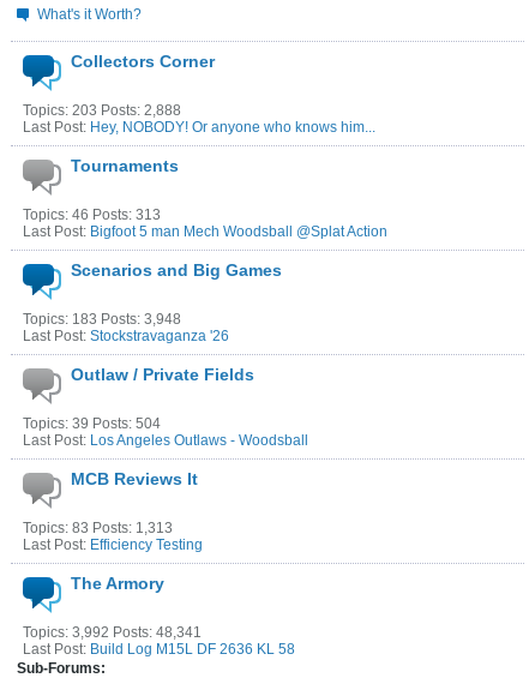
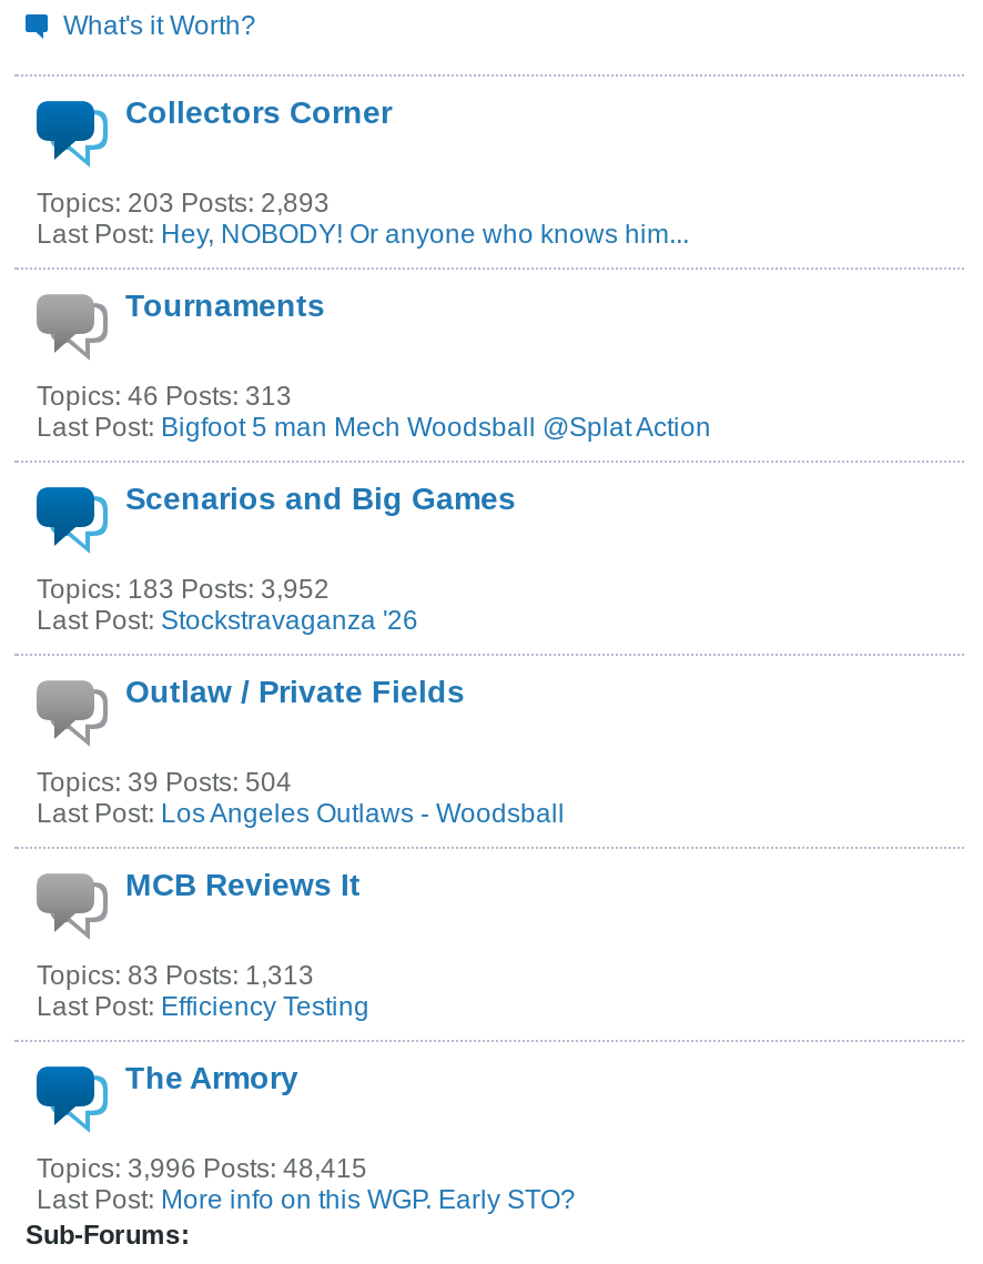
[23,102,181,119] Topics: 203 Posts: 2,888 -> [37,188,330,219] Topics: 203 Posts: 2,893
[23,311,181,328] Topics: 183 Posts: 3,948 -> [37,574,330,605] Topics: 183 Posts: 3,952
[23,624,202,641] Topics: 3,992 Posts: 48,341 -> [37,1153,367,1184] Topics: 3,996 Posts: 48,415
[23,641,295,658] Last Post: Build Log M15L DF 2636 KL 58 -> [37,1184,576,1215] Last Post: More info on this WGP. Early STO?

